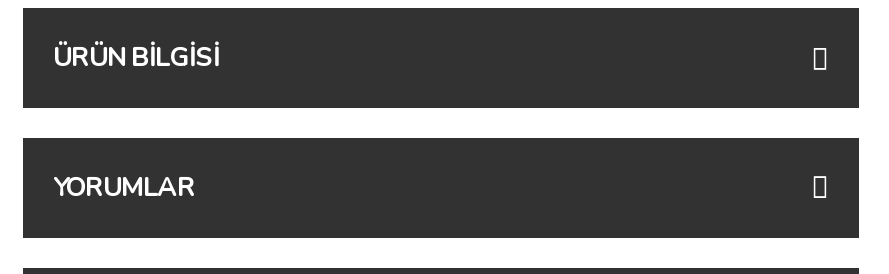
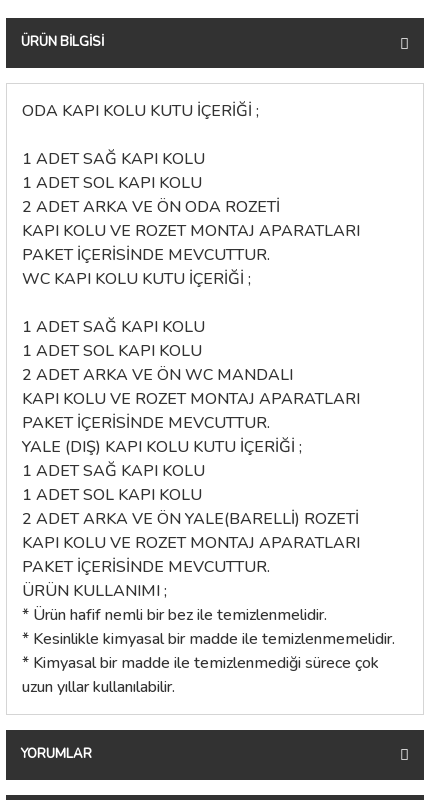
none -> [22,100,395,698] ODA KAPI KOLU KUTU İÇERİĞİ ; | 1 ADET SAĞ KAPI KOLU | 1 ADET SOL KAPI KOLU | 2 ADET ARKA VE ÖN ODA ROZETİ | KAPI KOLU VE ROZET MONTAJ APARATLARI | PAKET İÇERİSİNDE MEVCUTTUR. | WC KAPI KOLU KUTU İÇERİĞİ ; | 1 ADET SAĞ KAPI KOLU | 1 ADET SOL KAPI KOLU | 2 ADET ARKA VE ÖN WC MANDALI | KAPI KOLU VE ROZET MONTAJ APARATLARI | PAKET İÇERİSİNDE MEVCUTTUR. | YALE (DIŞ) KAPI KOLU KUTU İÇERİĞİ ; | 1 ADET SAĞ KAPI KOLU | 1 ADET SOL KAPI KOLU | 2 ADET ARKA VE ÖN YALE(BARELLİ) ROZETİ | KAPI KOLU VE ROZET MONTAJ APARATLARI | PAKET İÇERİSİNDE MEVCUTTUR. | ÜRÜN KULLANIMI ; | * Ürün hafif nemli bir bez ile temizlenmelidir. | * Kesinlikle kimyasal bir madde ile temizlenmemelidir. | * Kimyasal bir madde ile temizlenmediği sürece çok | uzun yıllar kullanılabilir.

